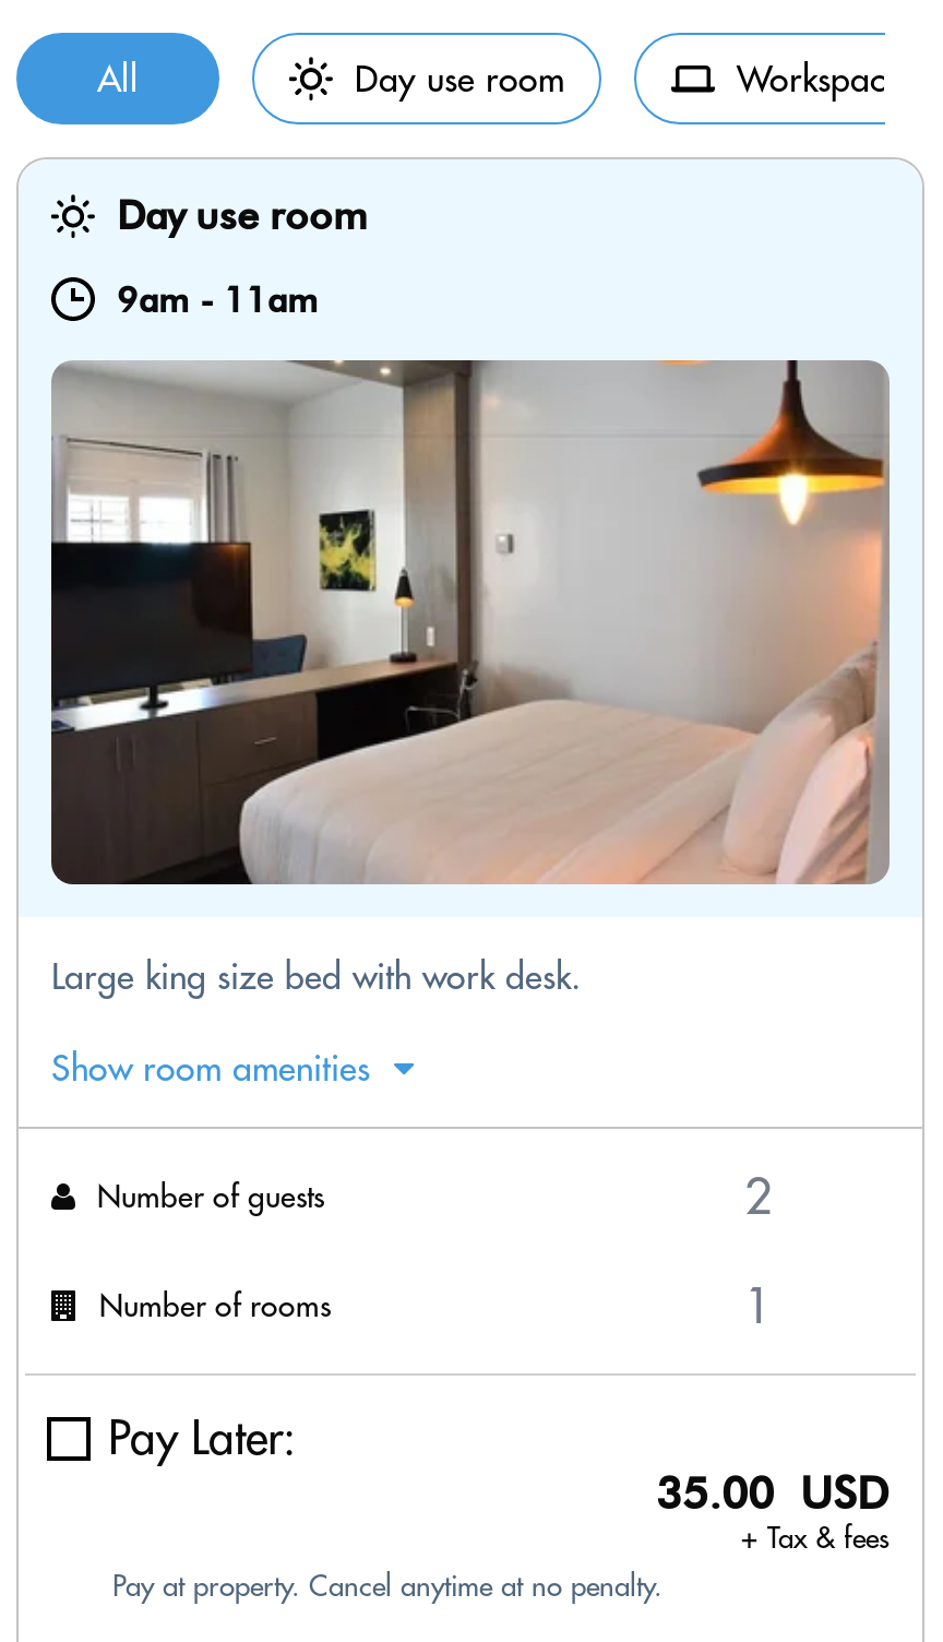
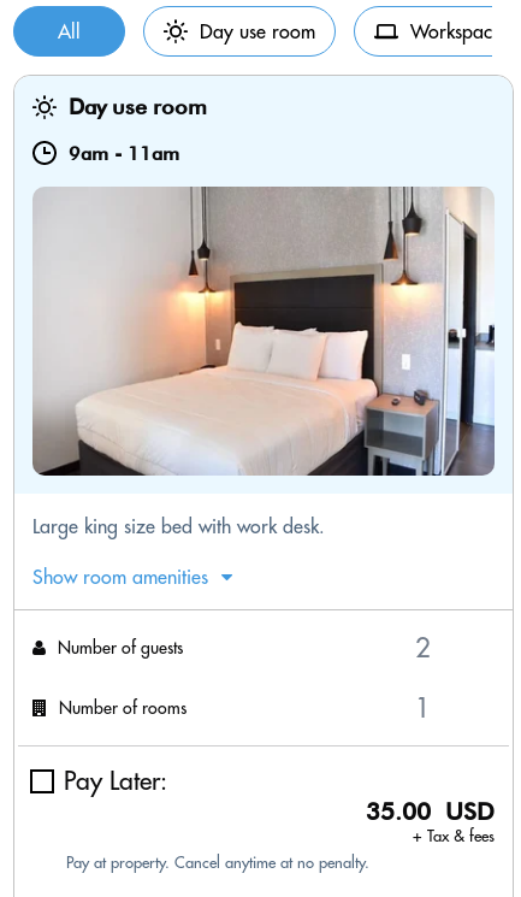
[49,358,892,884] [image] -> [32,187,495,477] [image]

